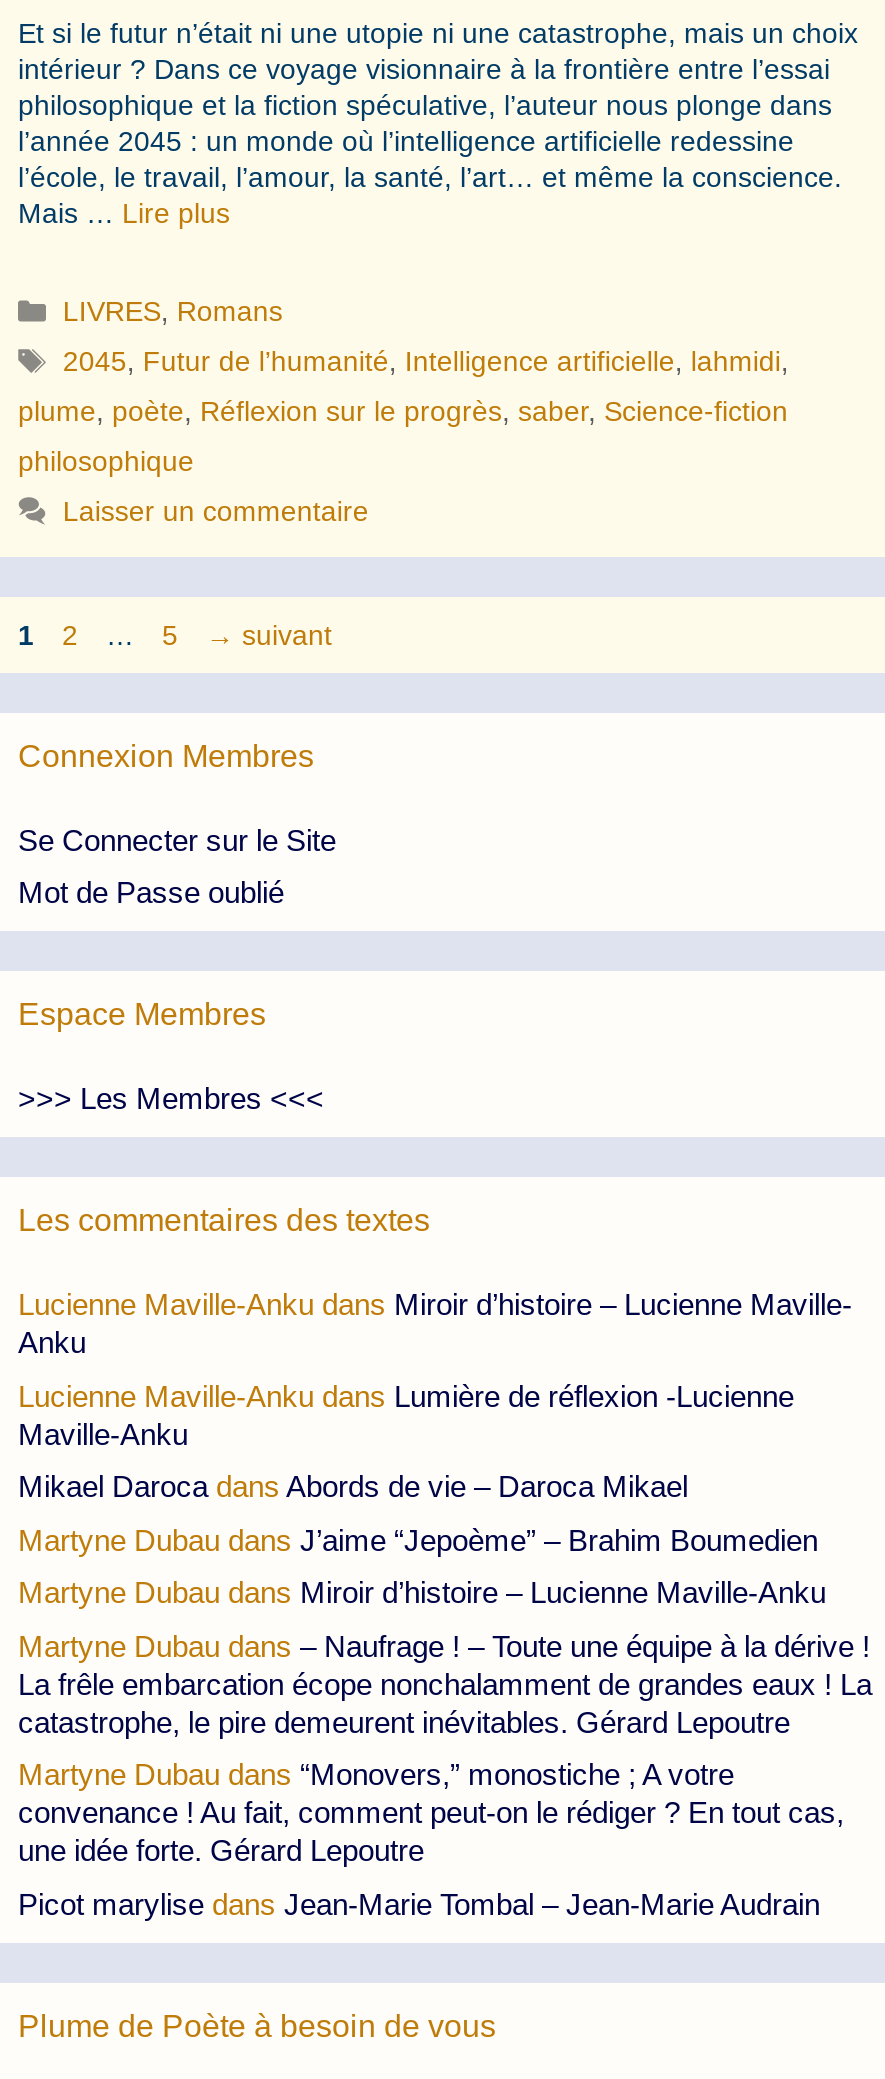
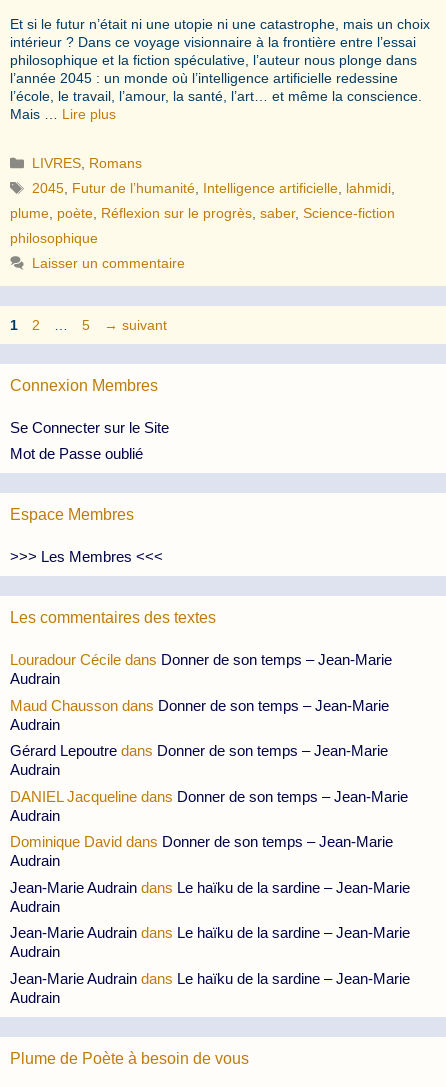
[18,1288,852,1360] Lucienne Maville-Anku dans Miroir d’histoire – Lucienne Maville- | Anku -> [10,651,392,687] Louradour Cécile dans Donner de son temps – Jean-Marie | Audrain
[18,1379,794,1451] Lucienne Maville-Anku dans Lumière de réflexion -Lucienne | Maville-Anku -> [10,697,389,733] Maud Chausson dans Donner de son temps – Jean-Marie | Audrain
[18,1470,688,1504] Mikael Daroca dans Abords de vie – Daroca Mikael -> [10,742,388,778] Gérard Lepoutre dans Donner de son temps – Jean-Marie | Audrain
[18,1523,818,1557] Martyne Dubau dans J’aime “Jepoème” – Brahim Boumedien -> [10,788,408,824] DANIEL Jacqueline dans Donner de son temps – Jean-Marie | Audrain
[18,1576,826,1610] Martyne Dubau dans Miroir d’histoire – Lucienne Maville-Anku -> [10,833,393,869] Dominique David dans Donner de son temps – Jean-Marie | Audrain
[18,1629,872,1739] Martyne Dubau dans – Naufrage ! – Toute une équipe à la dérive ! | La frêle embarcation écope nonchalamment de grandes eaux ! La | catastrophe, le pire demeurent inévitables. Gérard Lepoutre -> [10,879,410,915] Jean-Marie Audrain dans Le haïku de la sardine – Jean-Marie | Audrain
[18,1758,844,1868] Martyne Dubau dans “Monovers,” monostiche ; A votre | convenance ! Au fait, comment peut-on le rédiger ? En tout cas, | une idée forte. Gérard Lepoutre -> [10,924,410,960] Jean-Marie Audrain dans Le haïku de la sardine – Jean-Marie | Audrain
[18,1887,820,1921] Picot marylise dans Jean-Marie Tombal – Jean-Marie Audrain -> [10,970,410,1006] Jean-Marie Audrain dans Le haïku de la sardine – Jean-Marie | Audrain

